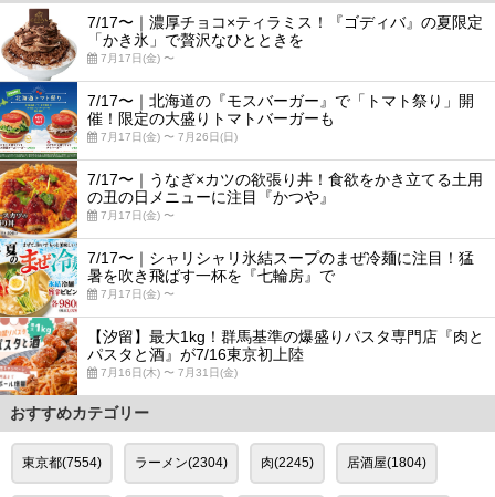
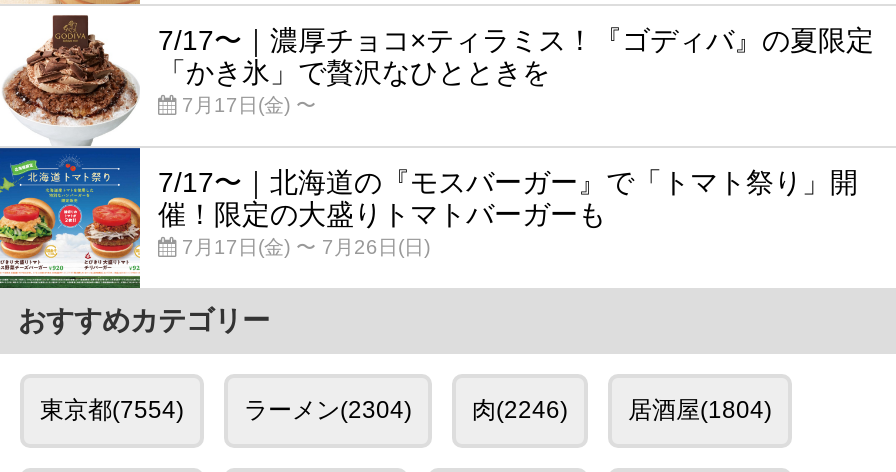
[3,159,484,396] [image] | 7/17〜｜うなぎ×カツの欲張り丼！食欲をかき立てる土用 | の丑の日メニューに注目『かつや』 | 7月17日(金) 〜 | 7/17〜｜シャリシャリ氷結スープのまぜ冷麺に注目！猛 | 暑を吹き飛ばす一杯を『七輪房』で | 7月17日(金) 〜 | 【汐留】最大1kg！群馬基準の爆盛りパスタ専門店『肉と | パスタと酒』が7/16東京初上陸 | 7月16日(木) 〜 7月31日(金) -> none
[261,455,314,470] 肉(2245) -> [472,396,568,424] 肉(2246)

